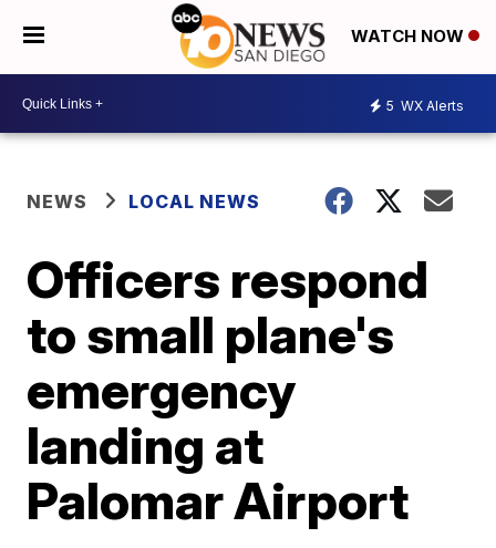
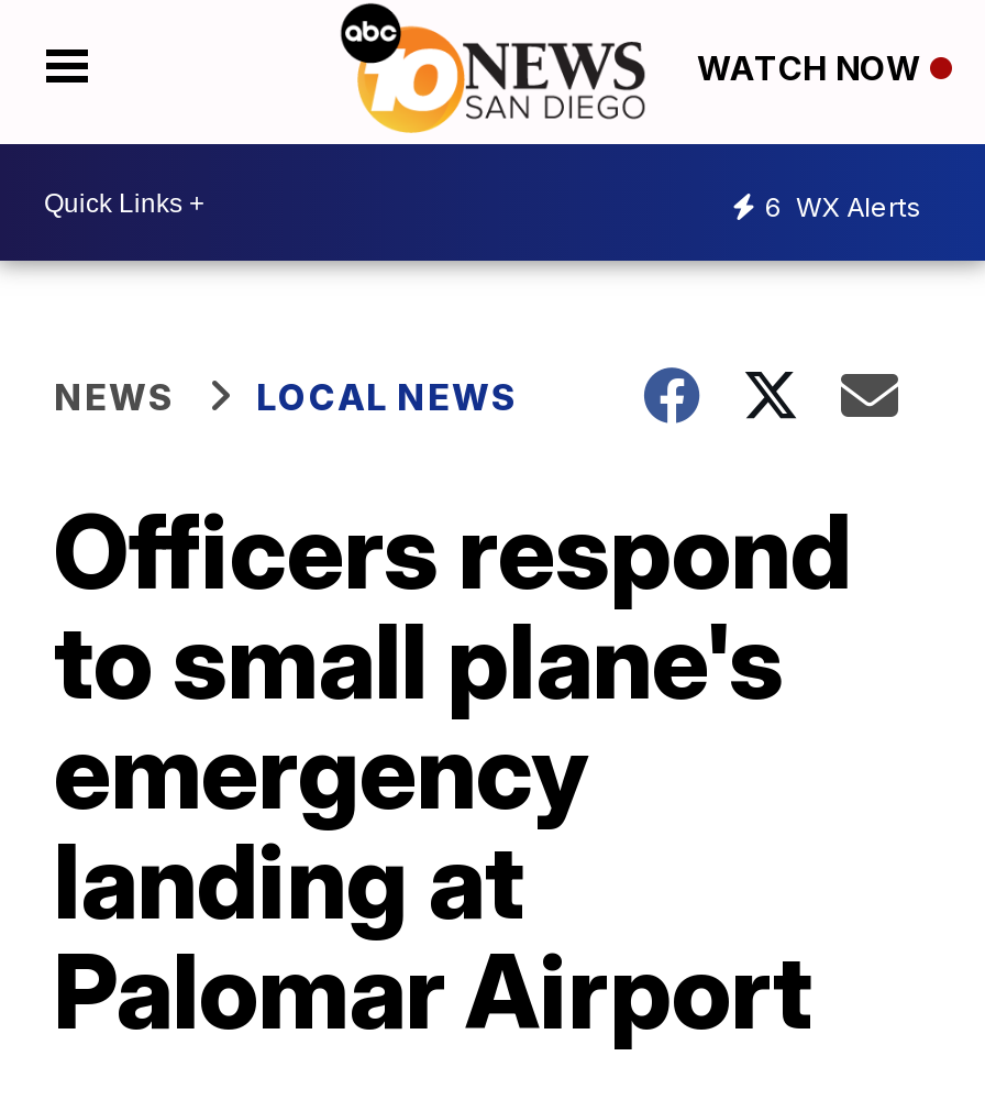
[386,97,464,113] 5 WX Alerts -> [765,189,921,222] 6 WX Alerts

